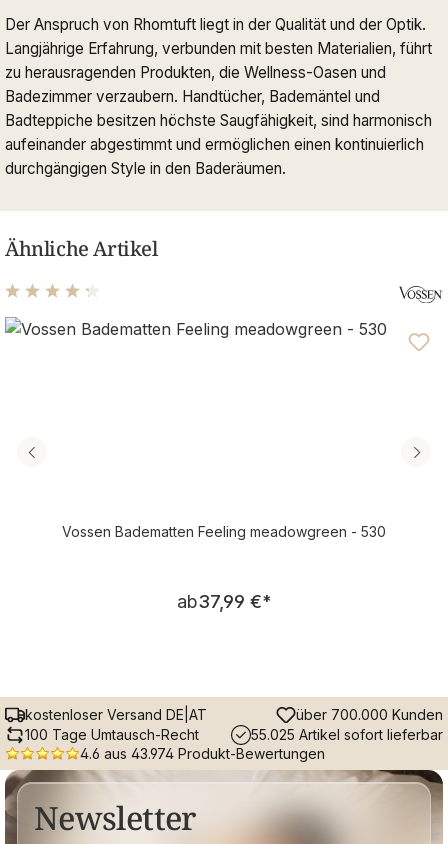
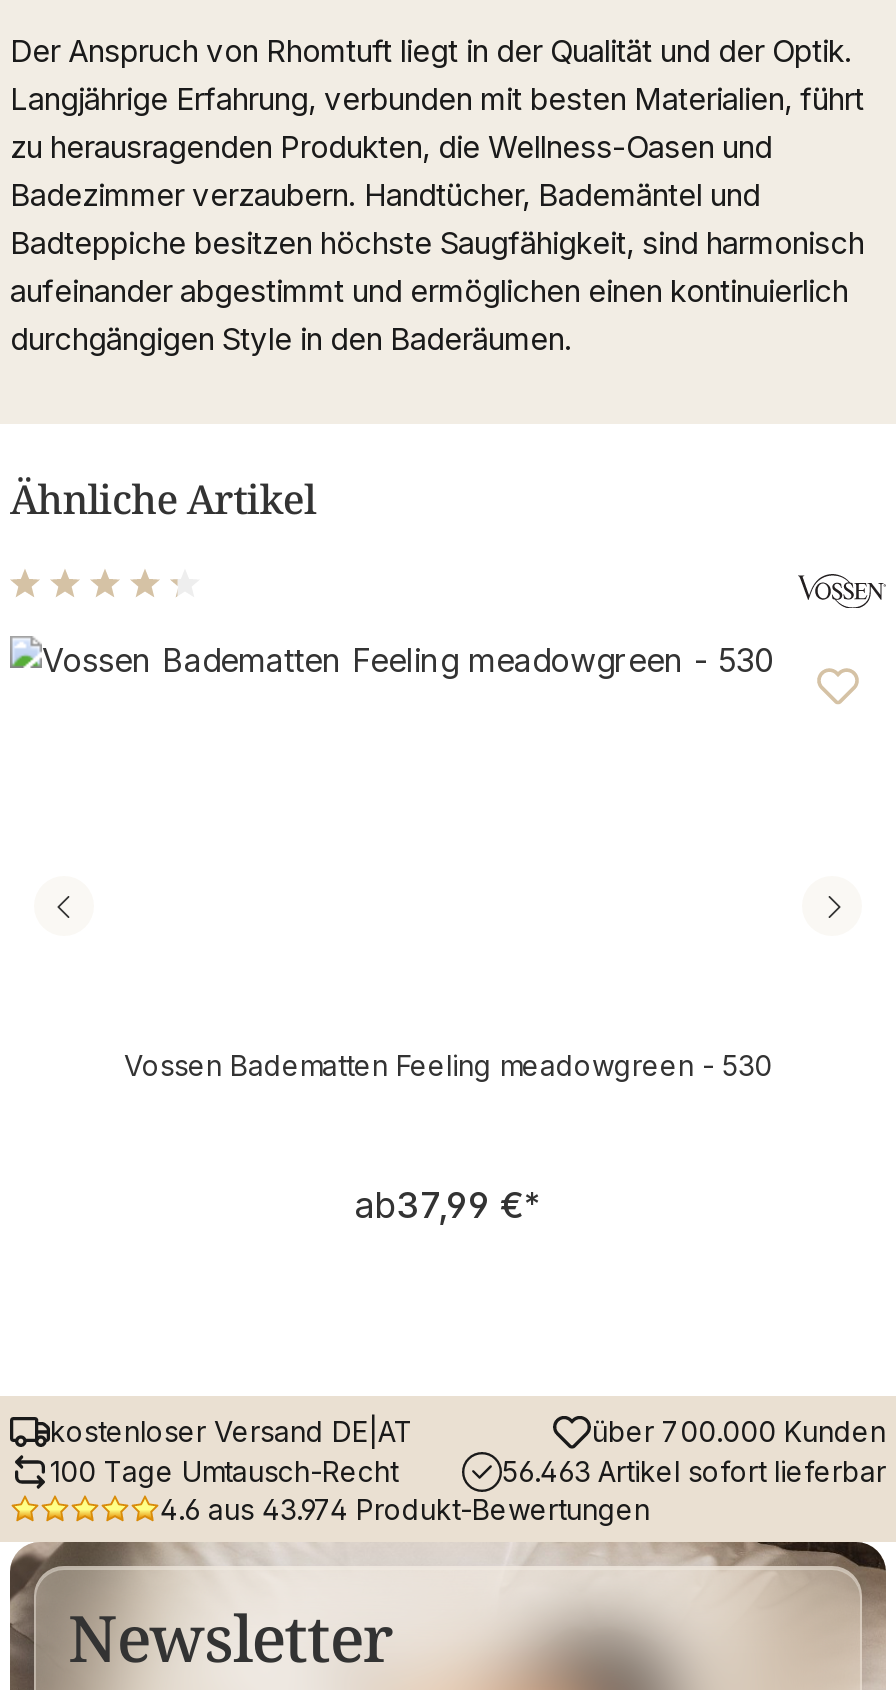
[251,726,443,743] 55.025 Artikel sofort lieferbar -> [502,1454,886,1488] 56.463 Artikel sofort lieferbar

